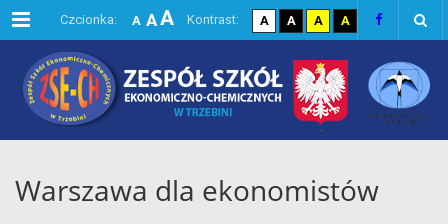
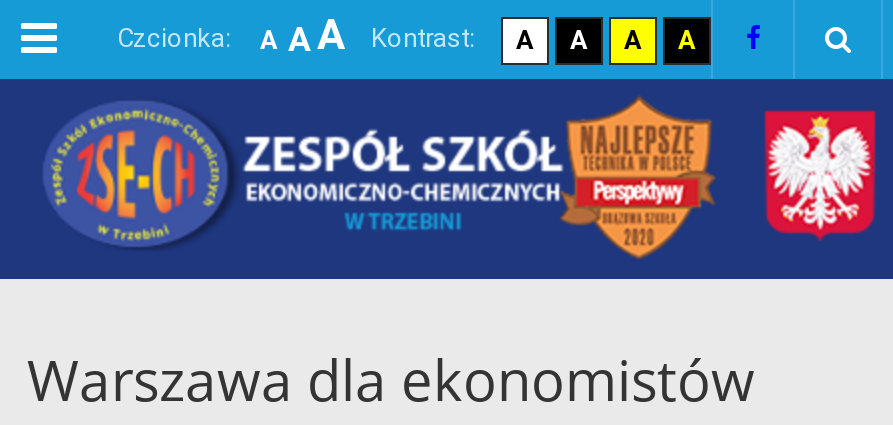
[282,56,358,129] [image] -> [559,111,715,259] [image]
[368,56,439,123] [image] -> [735,109,877,241] [image]

